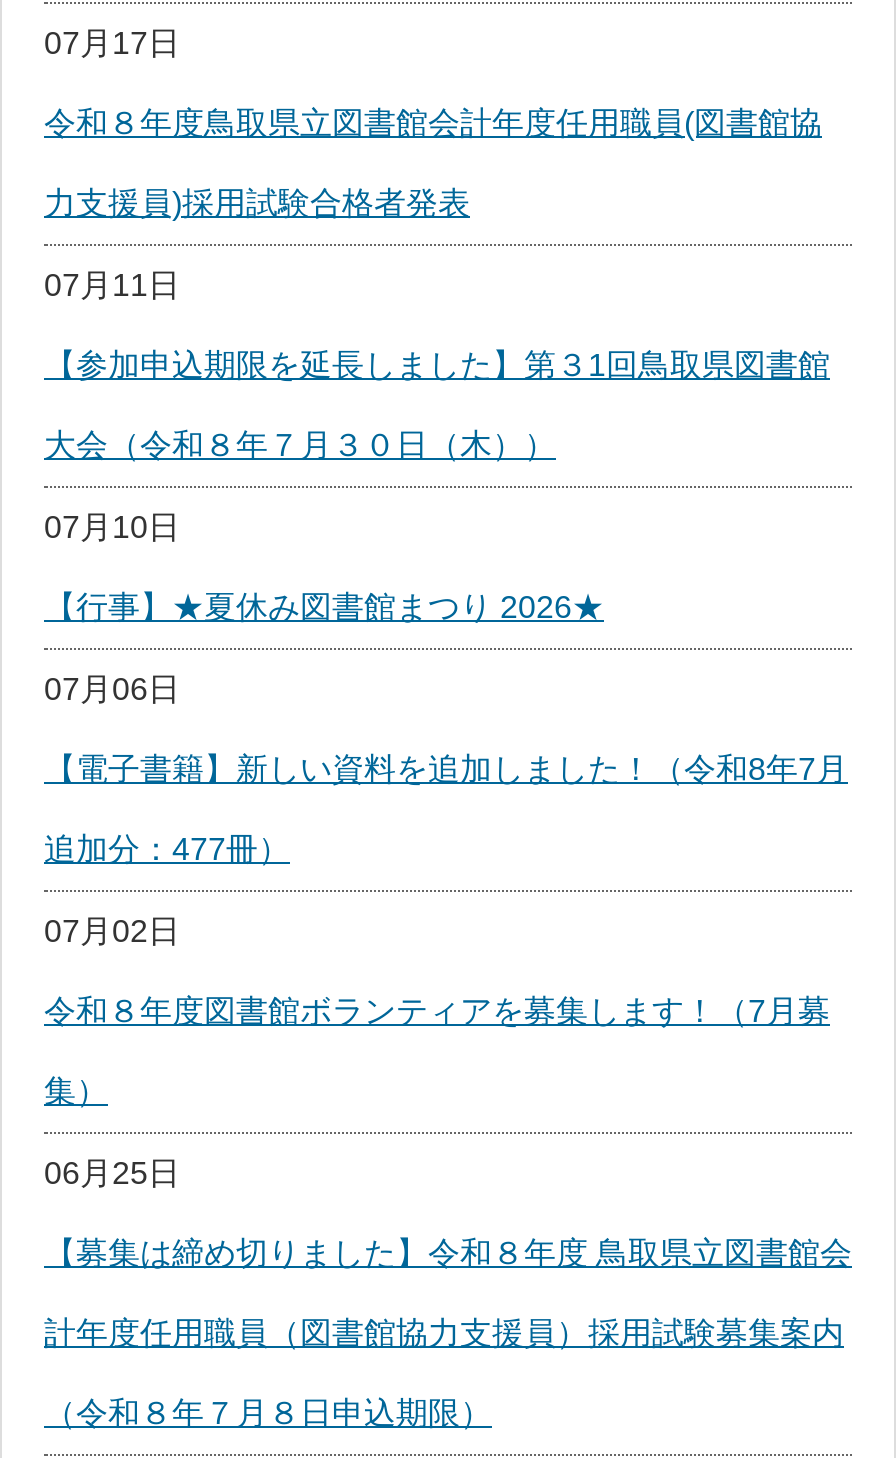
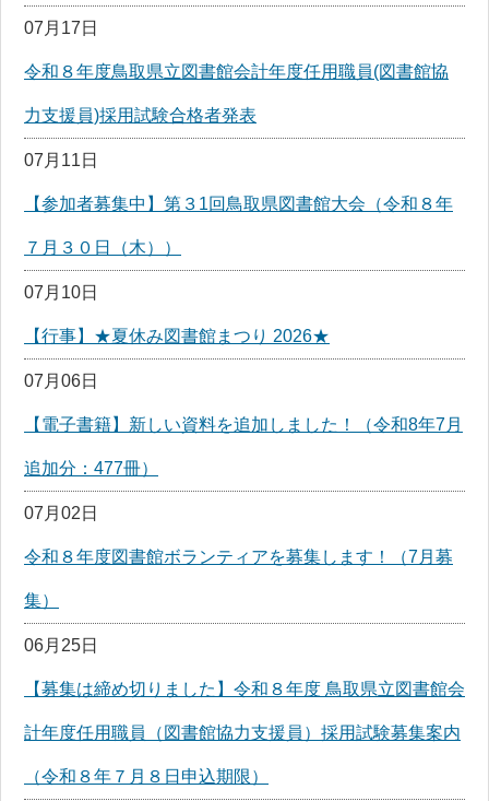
[44,348,830,382] 【参加申込期限を延長しました】第３1回鳥取県図書館 -> [24,195,453,213] 【参加者募集中】第３1回鳥取県図書館大会（令和８年
[44,428,556,462] 大会（令和８年７月３０日（木）） -> [24,238,181,257] ７月３０日（木））

